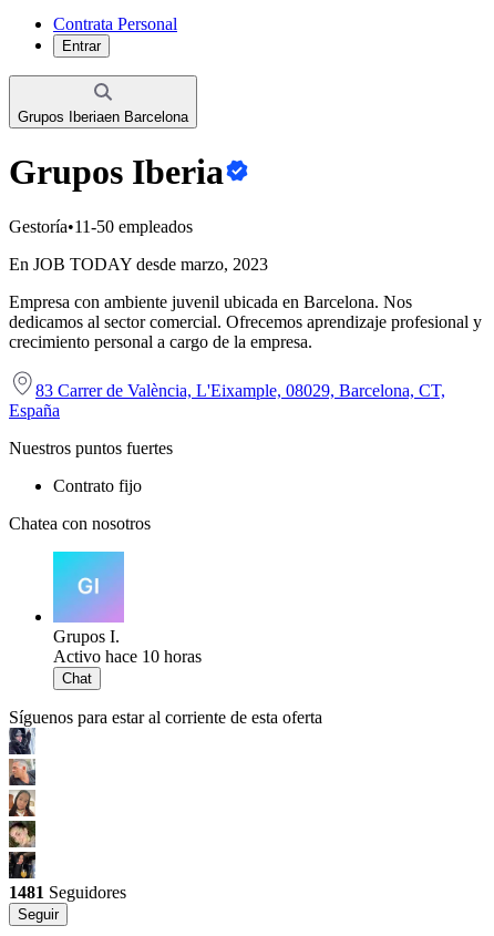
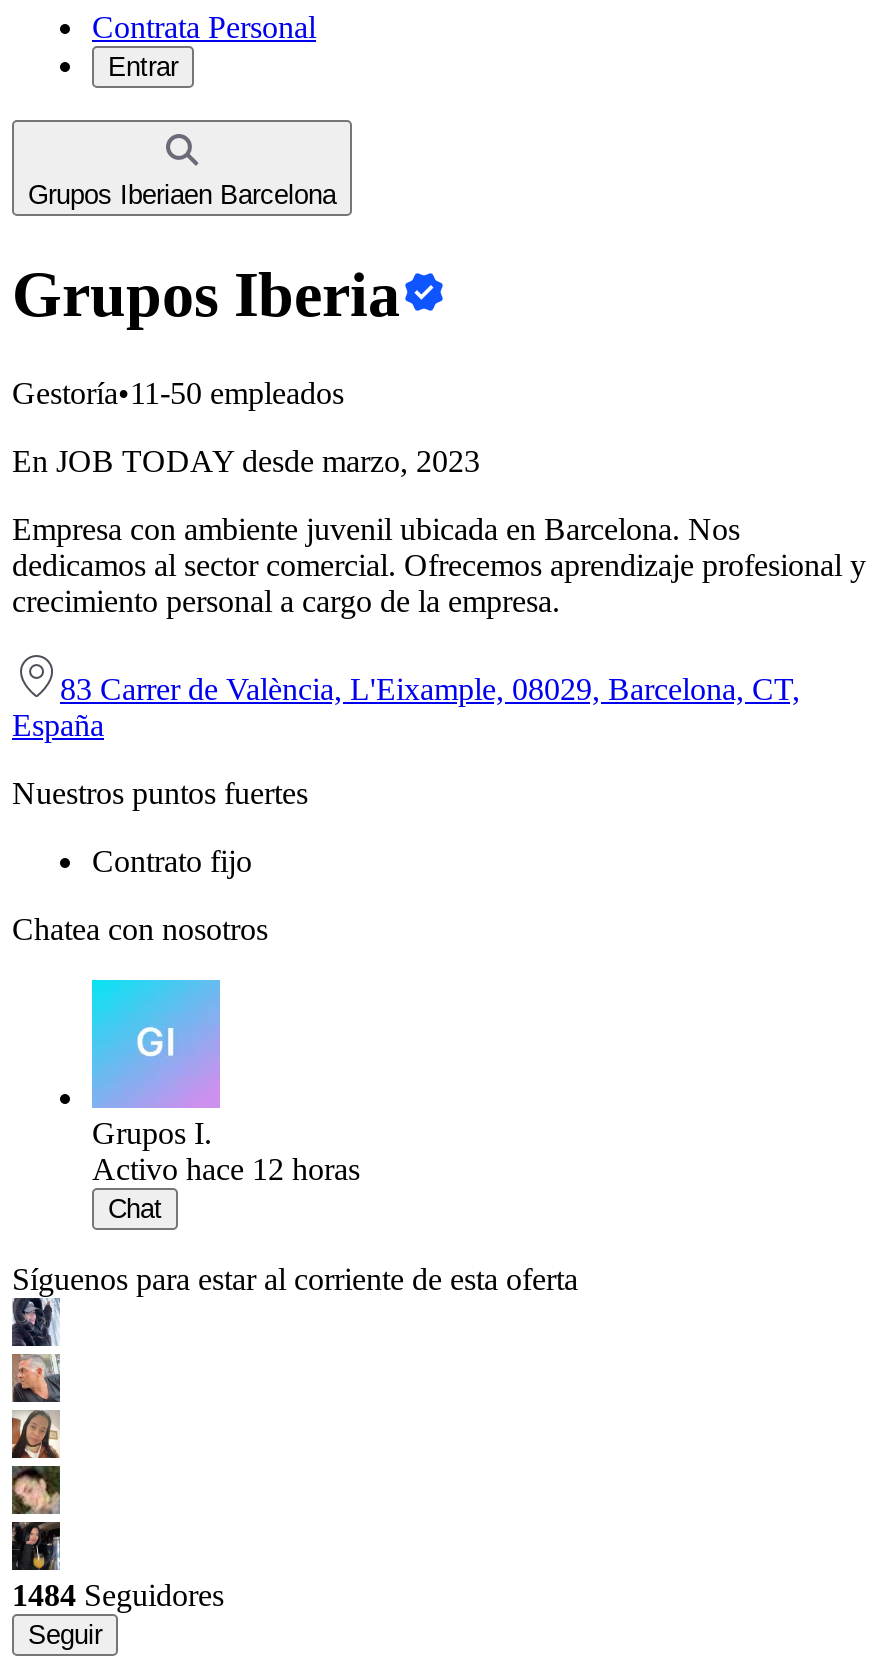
[53,647,202,666] Activo hace 10 horas -> [92,1152,360,1186] Activo hace 12 horas
[9,883,126,902] 1481 Seguidores -> [12,1578,224,1612] 1484 Seguidores

